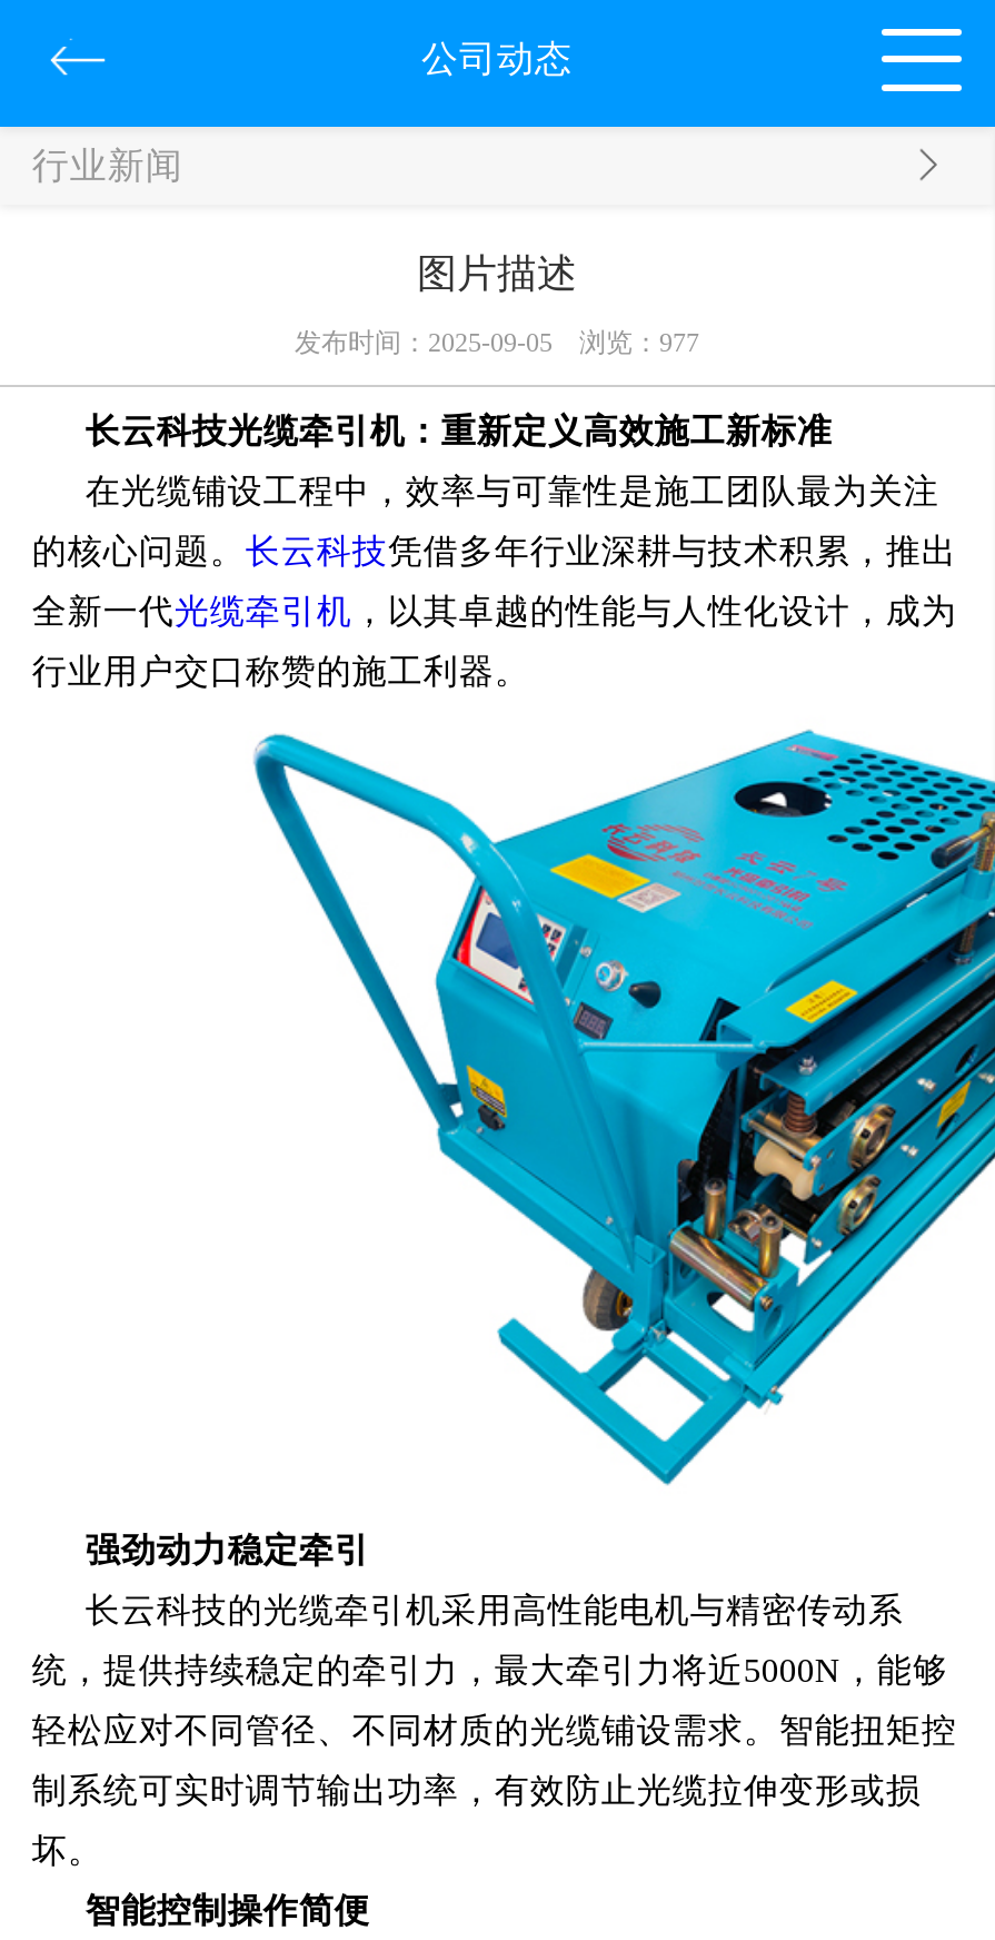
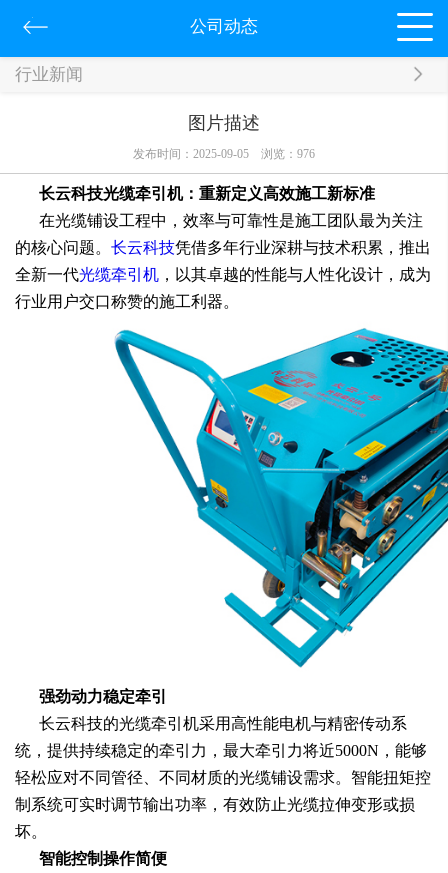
[295,326,699,358] 发布时间：2025-09-05 浏览：977 -> [133,147,315,161] 发布时间：2025-09-05 浏览：976

